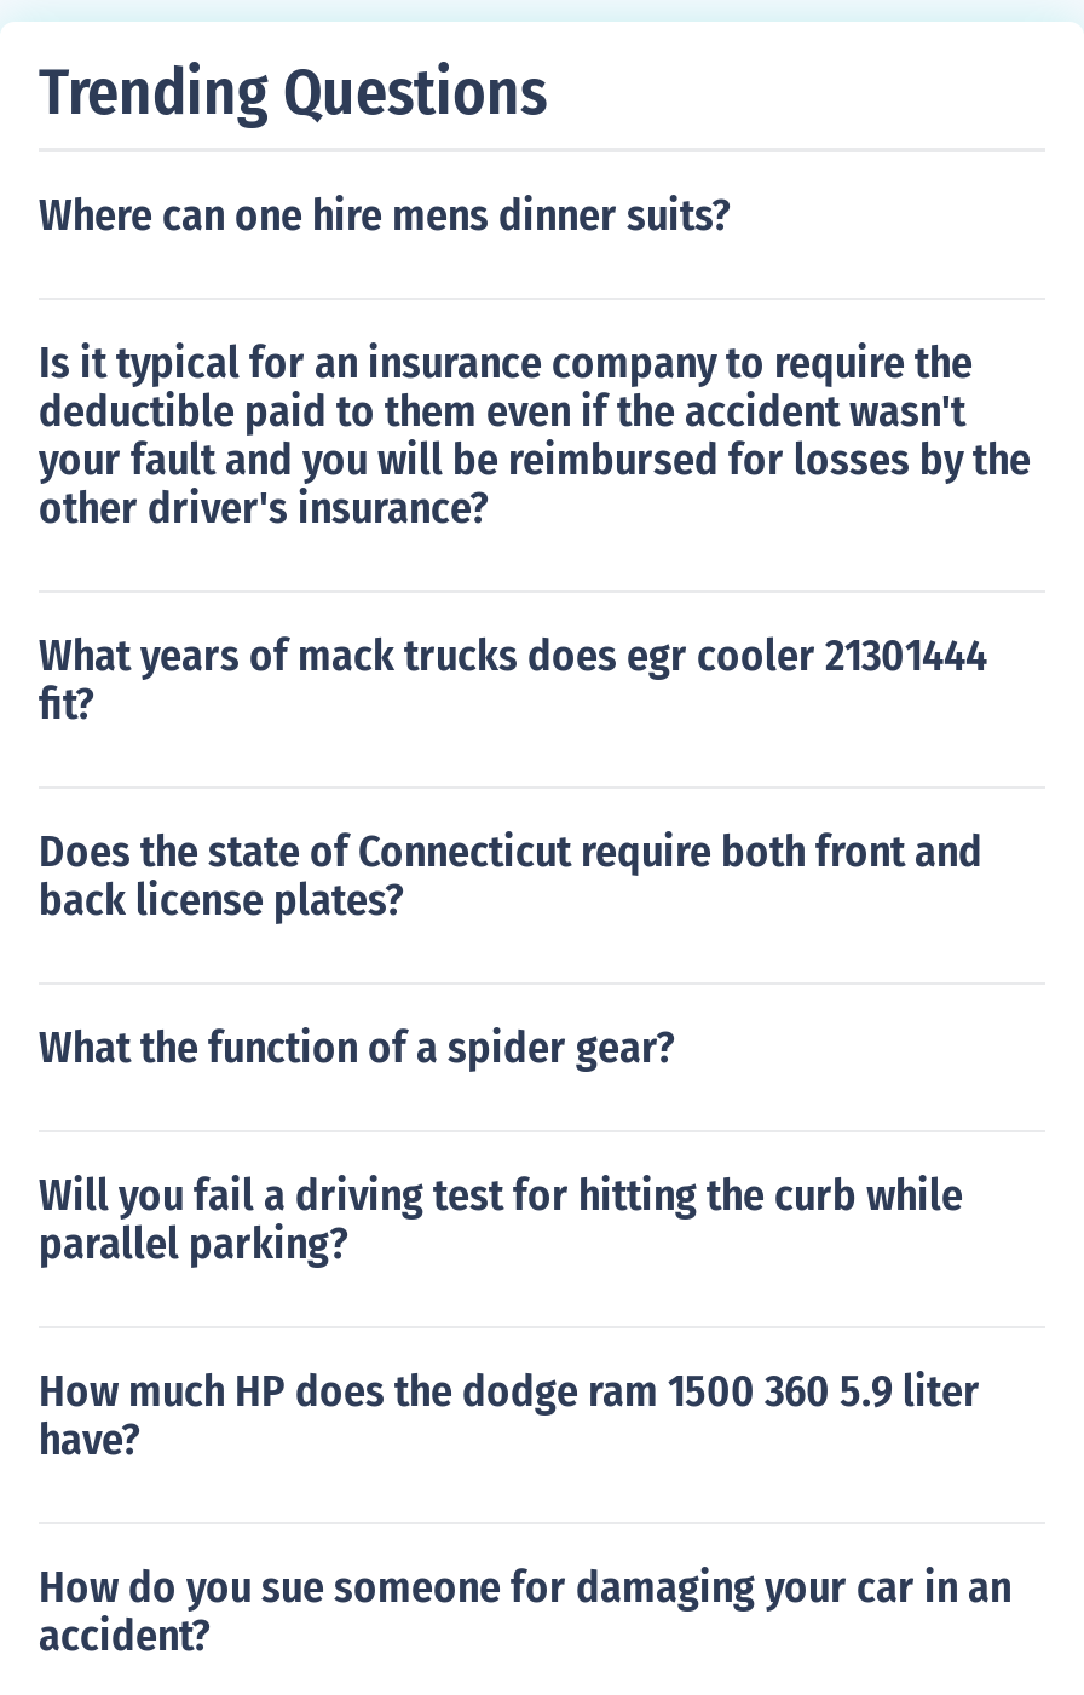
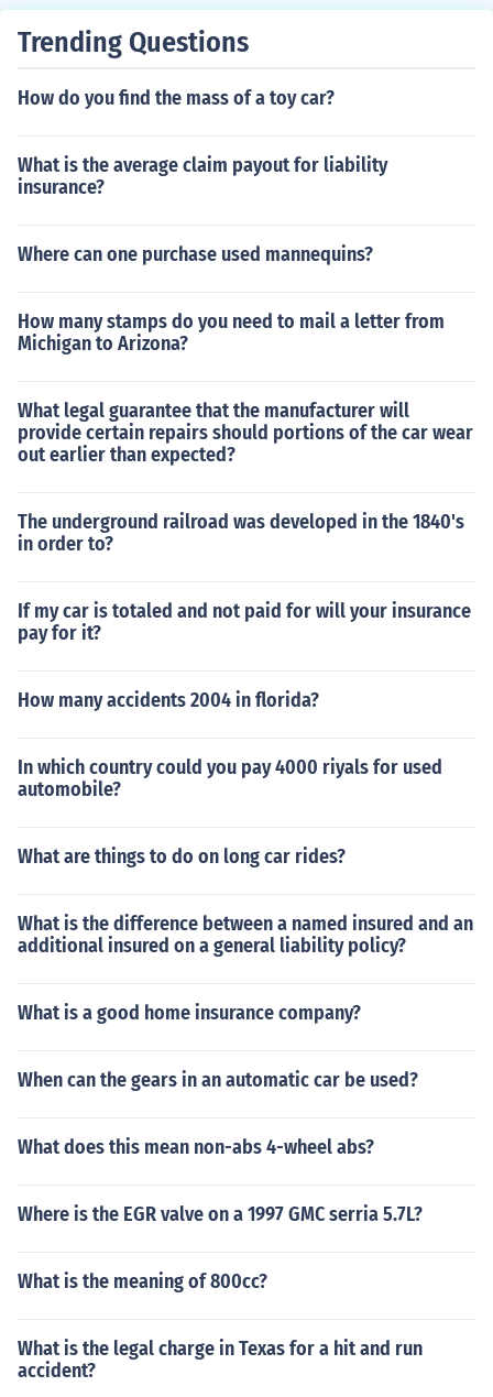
[39,189,1031,1614] Where can one hire mens dinner suits? | Is it typical for an insurance company to require the | deductible paid to them even if the accident wasn't | your fault and you will be reimbursed for losses by the | other driver's insurance? | What years of mack trucks does egr cooler 21301444 | fit? | Does the state of Connecticut require both front and | back license plates? | What the function of a spider gear? | Will you fail a driving test for hitting the curb while | parallel parking? | How much HP does the dodge ram 1500 360 5.9 liter | have? | How do you sue someone for damaging your car in an -> [18,86,473,1361] How do you find the mass of a toy car? | What is the average claim payout for liability | insurance? | Where can one purchase used mannequins? | How many stamps do you need to mail a letter from | Michigan to Arizona? | What legal guarantee that the manufacturer will | provide certain repairs should portions of the car wear | out earlier than expected? | The underground railroad was developed in the 1840's | in order to? | If my car is totaled and not paid for will your insurance | pay for it? | How many accidents 2004 in florida? | In which country could you pay 4000 riyals for used | automobile? | What are things to do on long car rides? | What is the difference between a named insured and an | additional insured on a general liability policy? | What is a good home insurance company? | When can the gears in an automatic car be used? | What does this mean non-abs 4-wheel abs? | Where is the EGR valve on a 1997 GMC serria 5.7L? | What is the meaning of 800cc? | What is the legal charge in Texas for a hit and run

